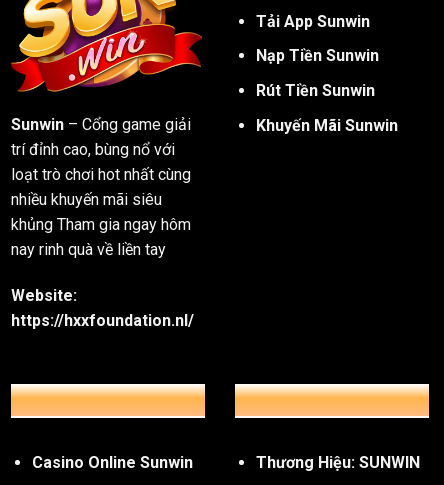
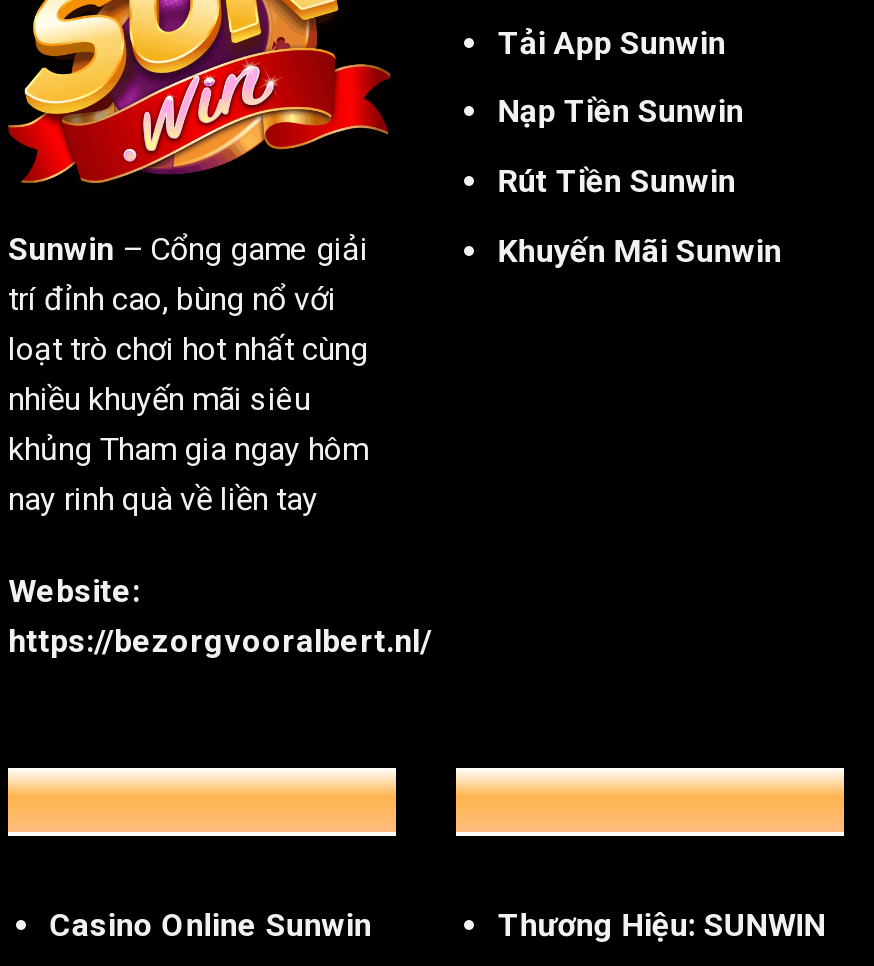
[11,311,194,330] https://hxxfoundation.nl/ -> [8,622,432,660] https://bezorgvooralbert.nl/

